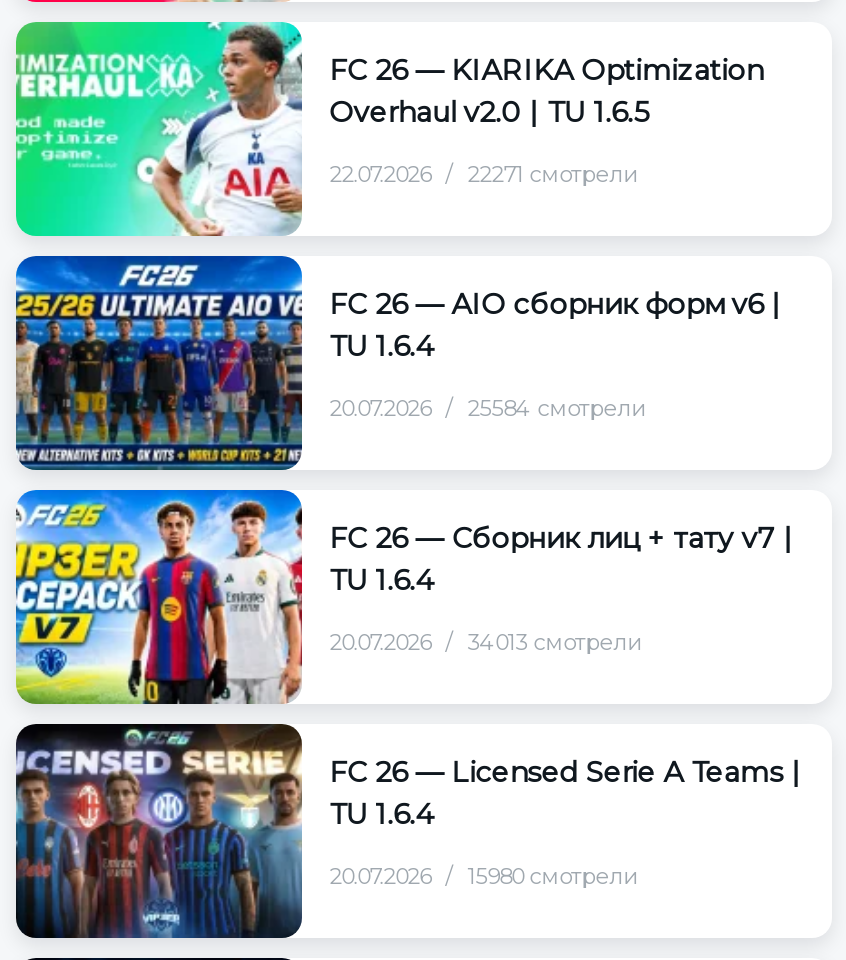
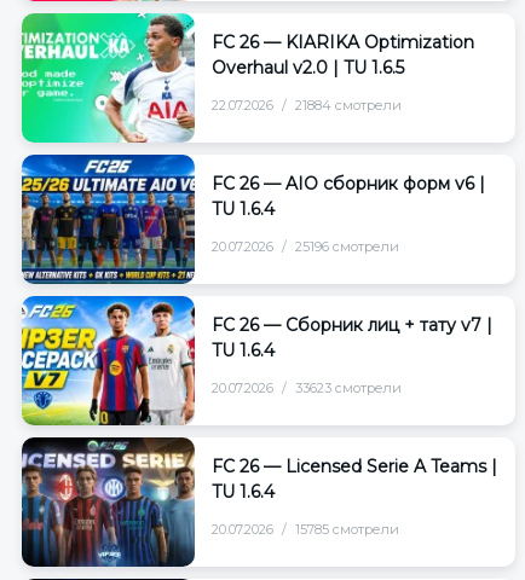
[330,159,640,187] 22.07.2026 22271 смотрели -> [211,96,401,113] 22.07.2026 21884 смотрели
[330,394,648,422] 20.07.2026 25584 смотрели -> [211,238,399,255] 20.07.2026 25196 смотрели
[330,628,644,656] 20.07.2026 34013 смотрели -> [211,379,401,396] 20.07.2026 33623 смотрели
[330,862,640,890] 20.07.2026 15980 смотрели -> [211,521,399,538] 20.07.2026 15785 смотрели

